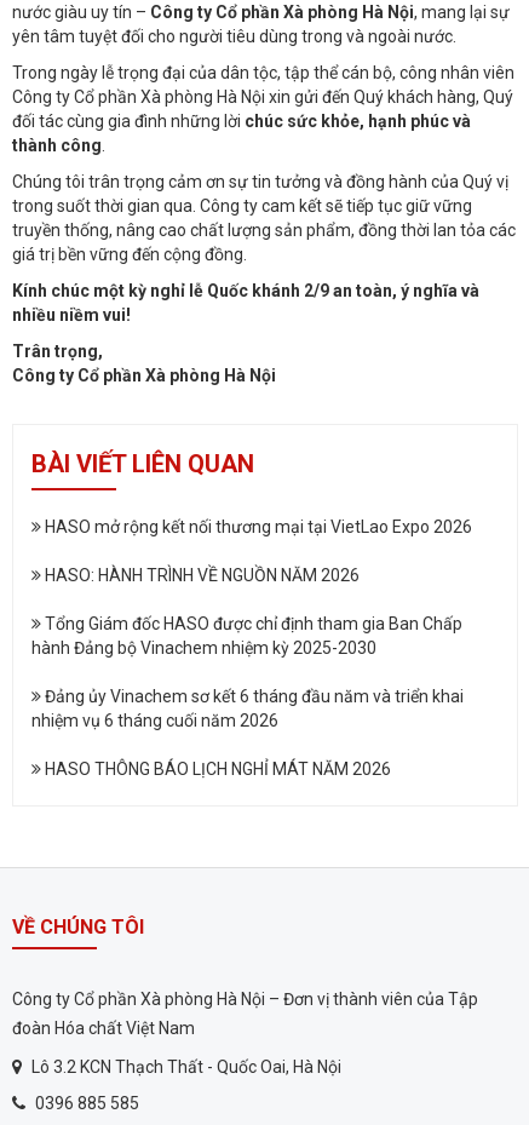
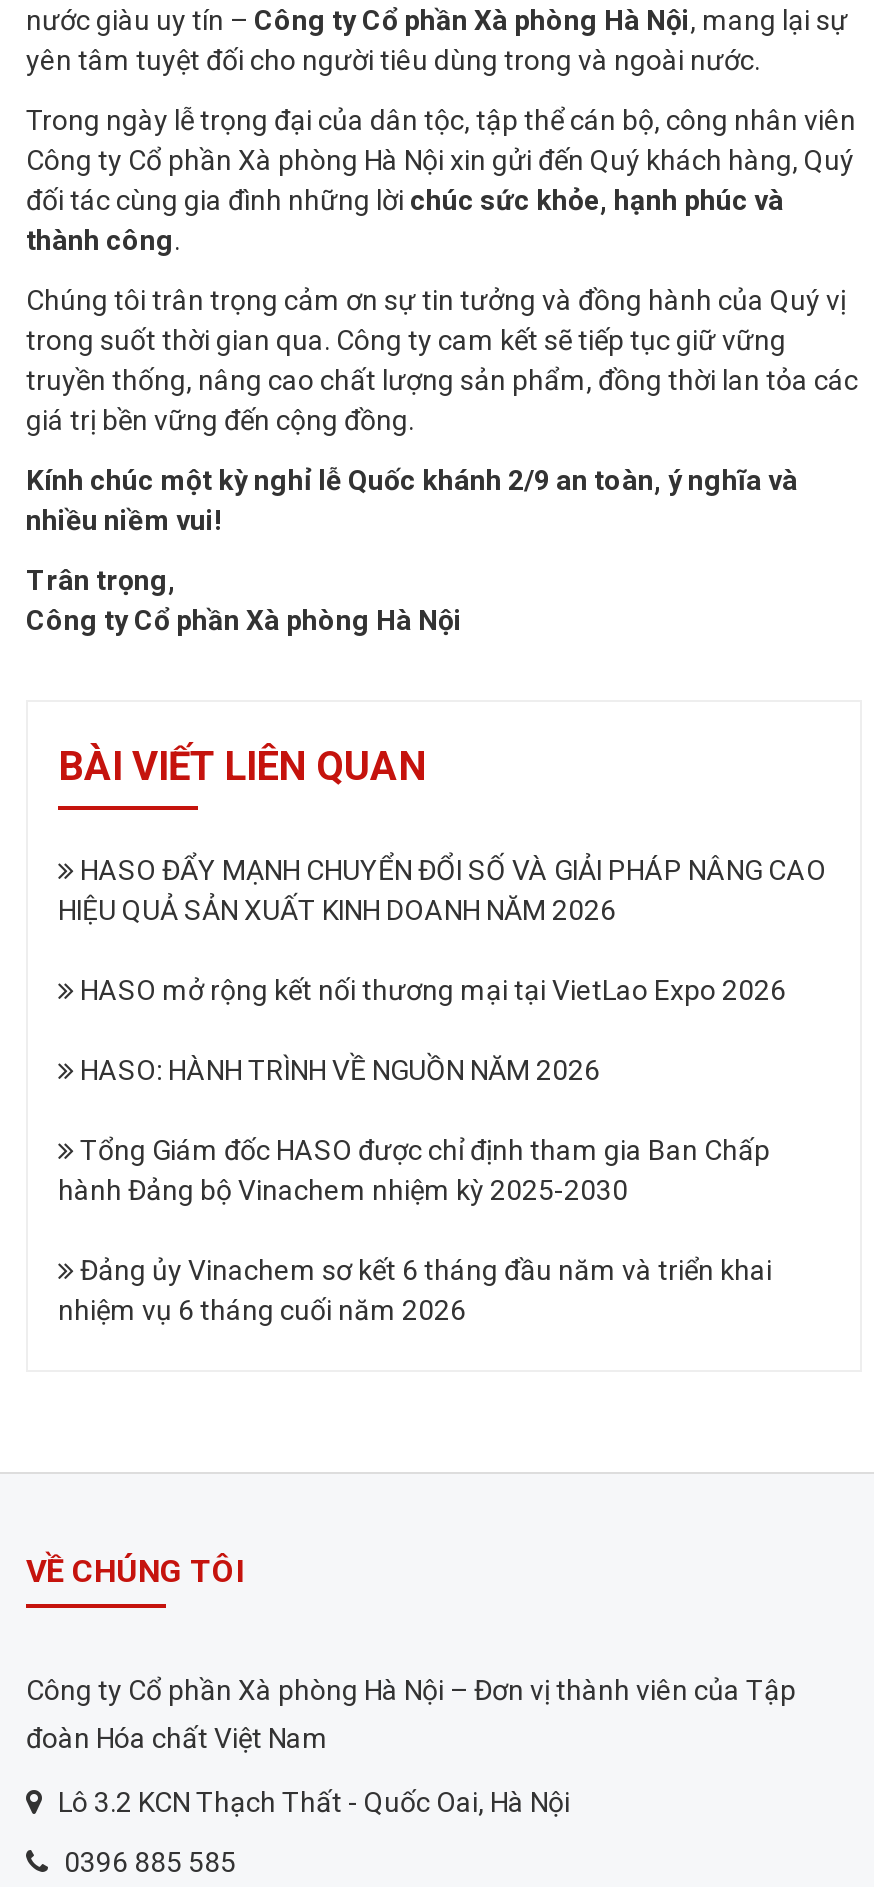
none -> [58,853,826,925] HASO ĐẨY MẠNH CHUYỂN ĐỔI SỐ VÀ GIẢI PHÁP NÂNG CAO | HIỆU QUẢ SẢN XUẤT KINH DOANH NĂM 2026
moved [31,517,472,730] -> [58,973,786,1325]: HASO mở rộng kết nối thương mại tại VietLao Expo 2026 | HASO: HÀNH TRÌNH VỀ NGUỒN NĂM 2026 | Tổng Giám đốc HASO được chỉ định tham gia Ban Chấp | hành Đảng bộ Vinachem nhiệm kỳ 2025-2030 | Đảng ủy Vinachem sơ kết 6 tháng đầu năm và triển khai | nhiệm vụ 6 tháng cuối năm 2026
[41,759,391,778] HASO THÔNG BÁO LỊCH NGHỈ MÁT NĂM 2026 -> none

